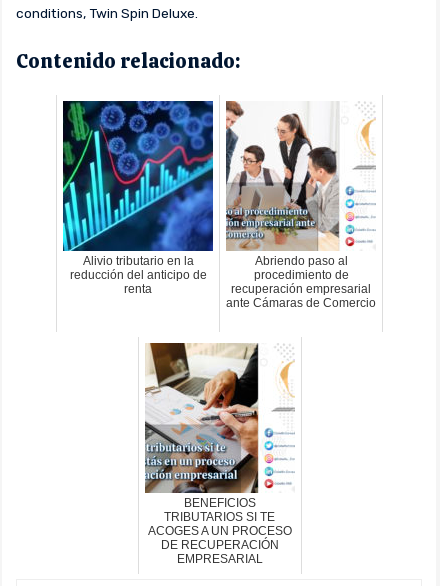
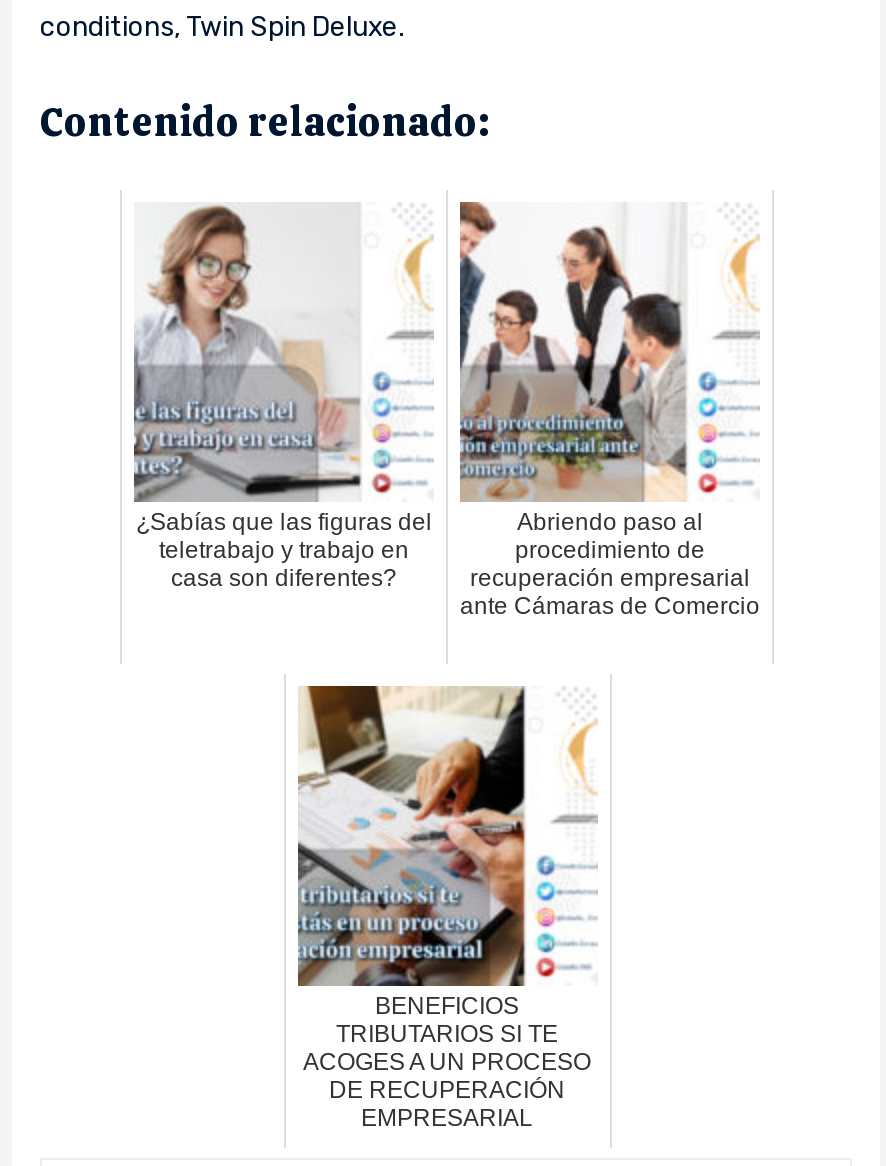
[62,100,214,296] [image] | Alivio tributario en la | reducción del anticipo de | renta -> [132,202,434,592] [image] | ¿Sabías que las figuras del | teletrabajo y trabajo en | casa son diferentes?

